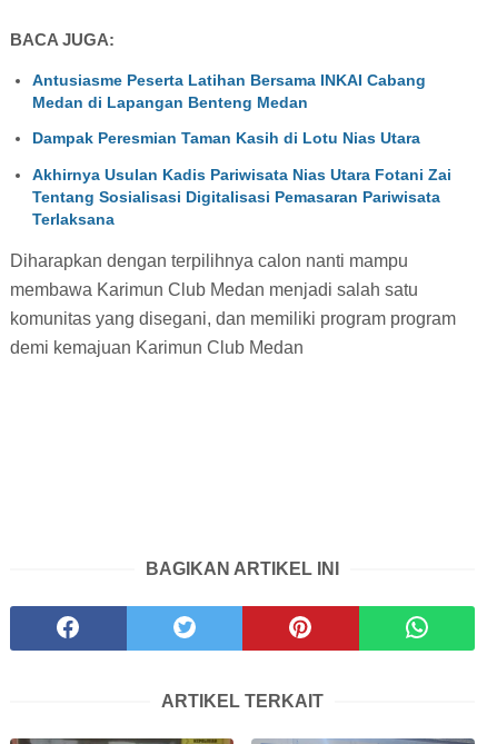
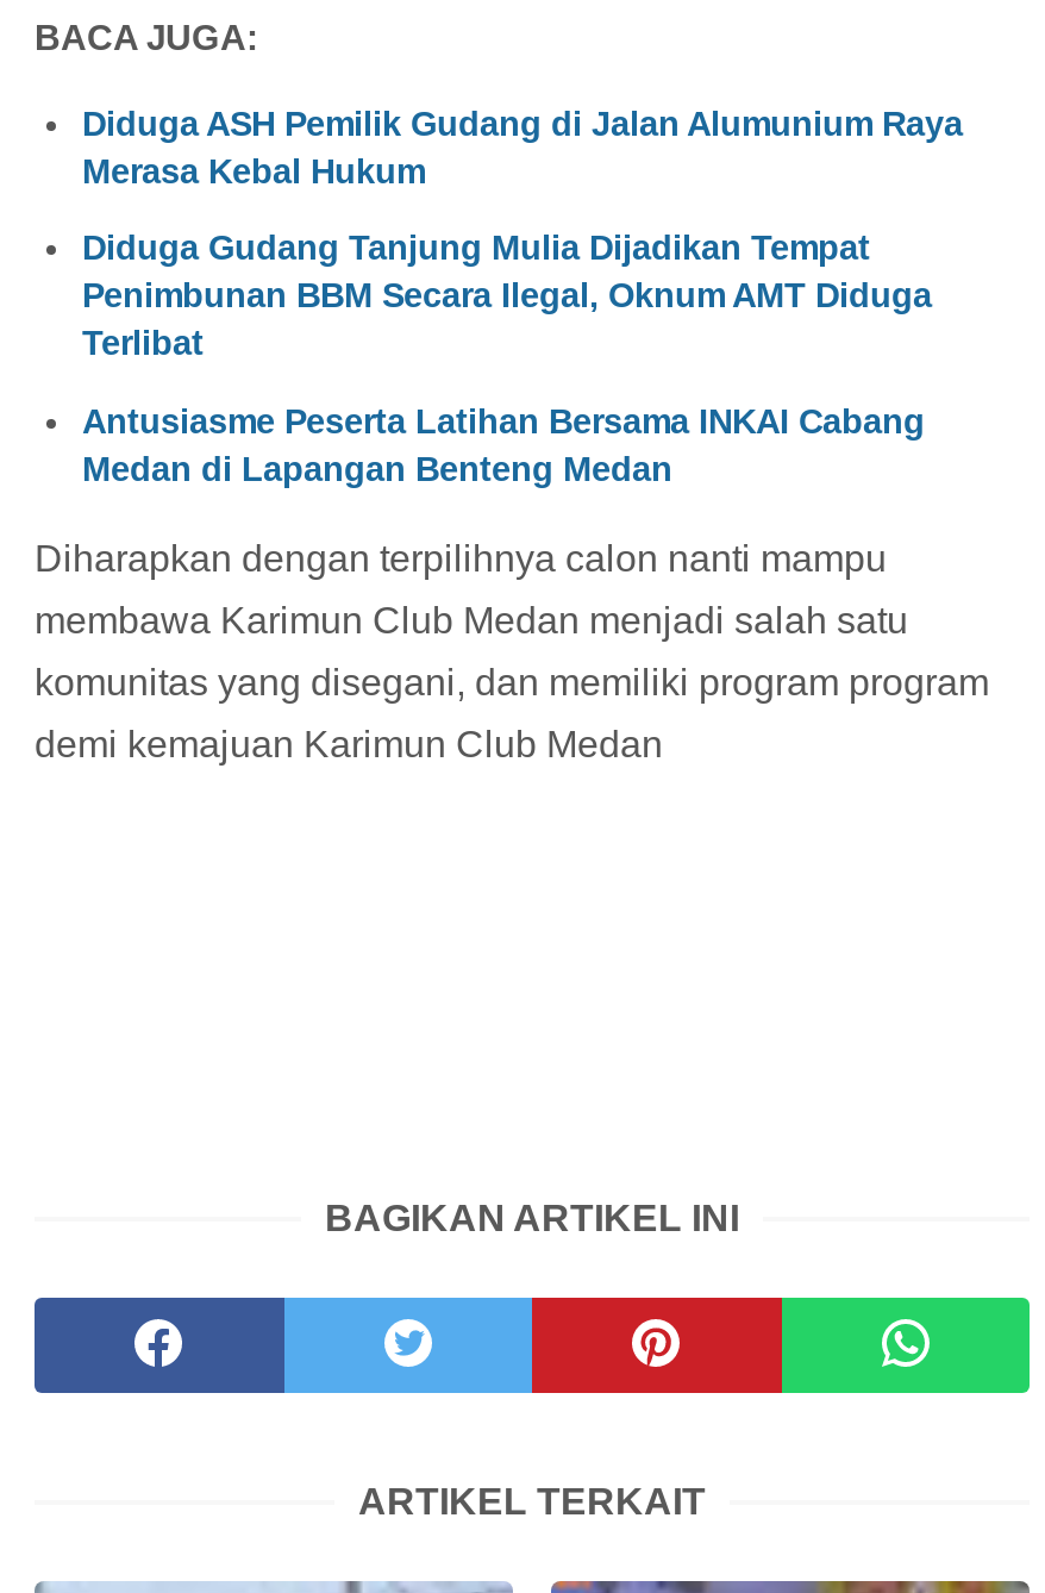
none -> [82,104,963,363] Diduga ASH Pemilik Gudang di Jalan Alumunium Raya | Merasa Kebal Hukum | Diduga Gudang Tanjung Mulia Dijadikan Tempat | Penimbunan BBM Secara Ilegal, Oknum AMT Diduga | Terlibat
moved [32,71,426,111] -> [82,403,925,489]: Antusiasme Peserta Latihan Bersama INKAI Cabang | Medan di Lapangan Benteng Medan
[32,130,451,228] Dampak Peresmian Taman Kasih di Lotu Nias Utara | Akhirnya Usulan Kadis Pariwisata Nias Utara Fotani Zai | Tentang Sosialisasi Digitalisasi Pemasaran Pariwisata | Terlaksana -> none

